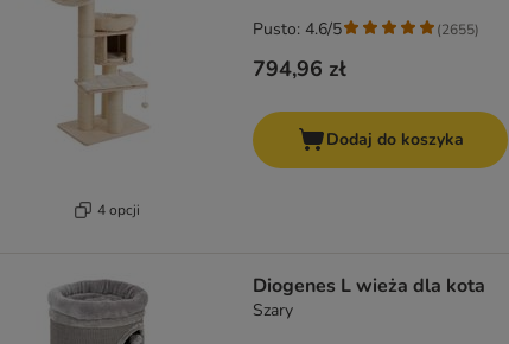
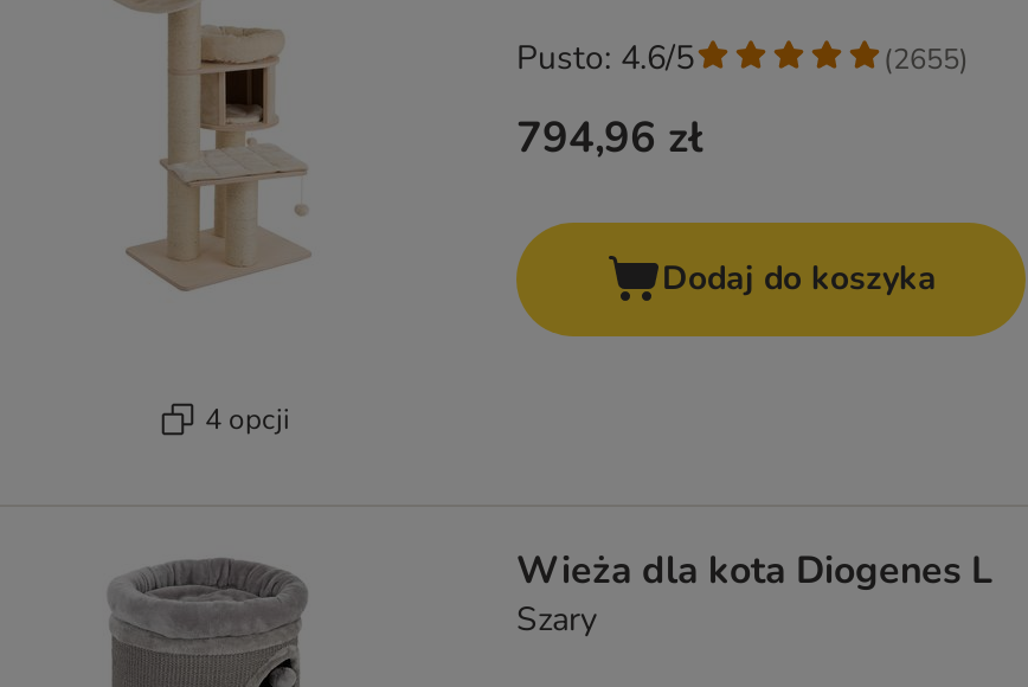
[253,273,485,299] Diogenes L wieża dla kota -> [516,545,992,597] Wieża dla kota Diogenes L

